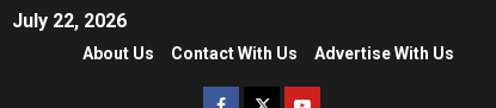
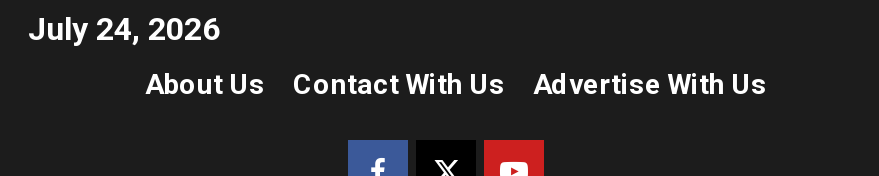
[12,10,127,32] July 22, 2026 -> [28,11,220,49] July 24, 2026

